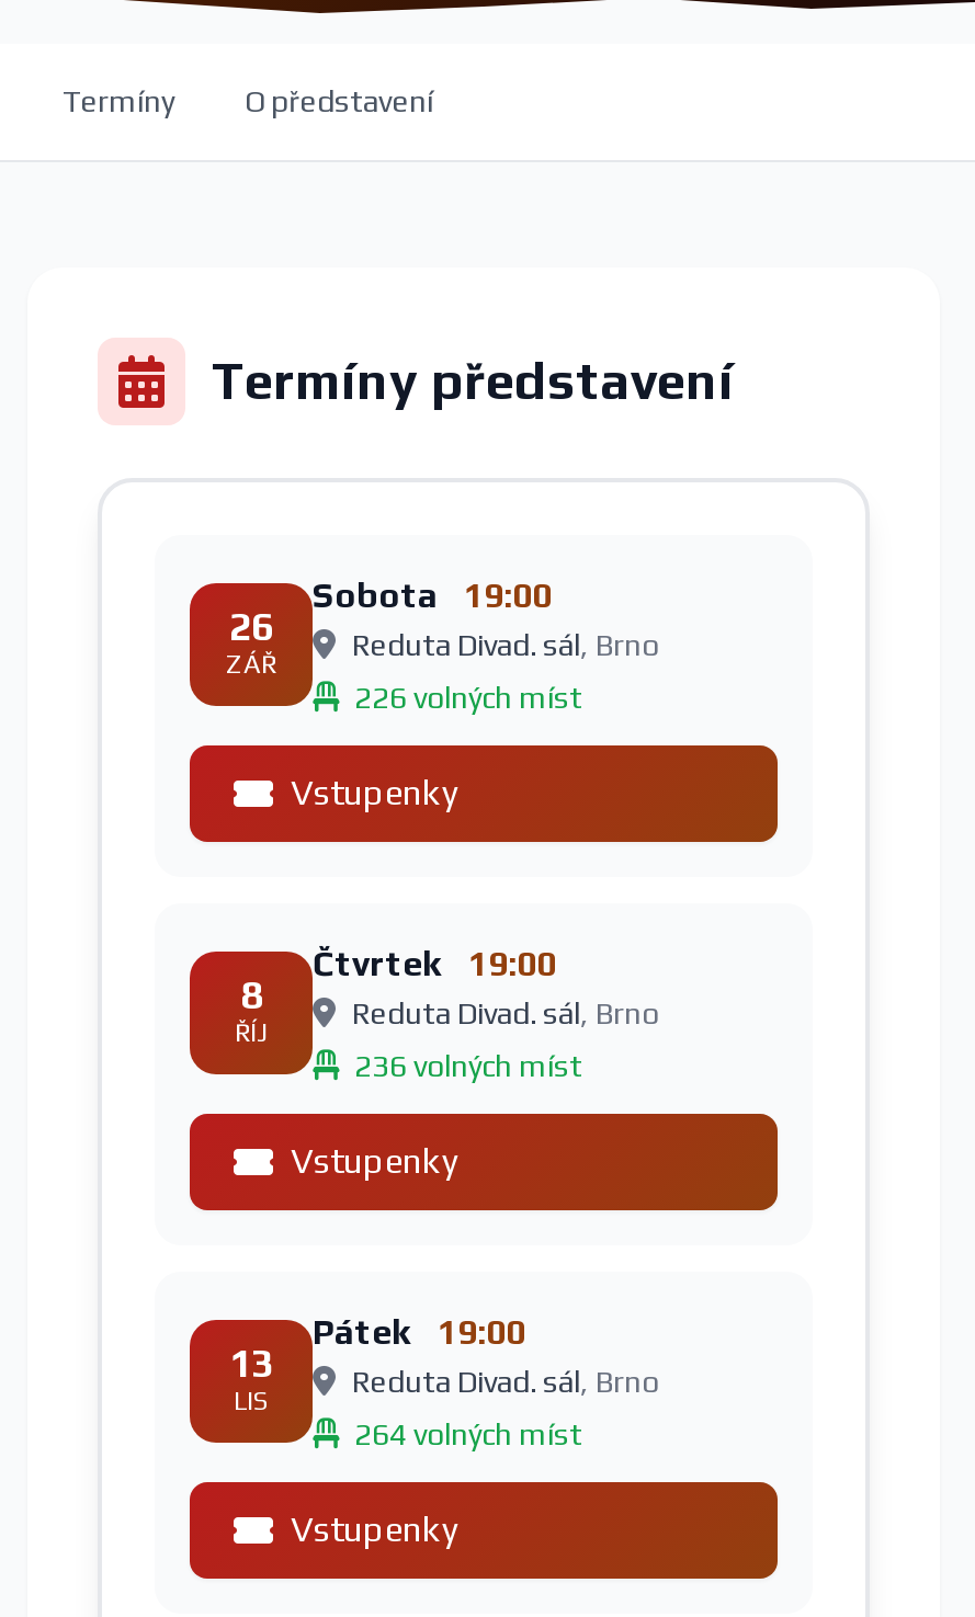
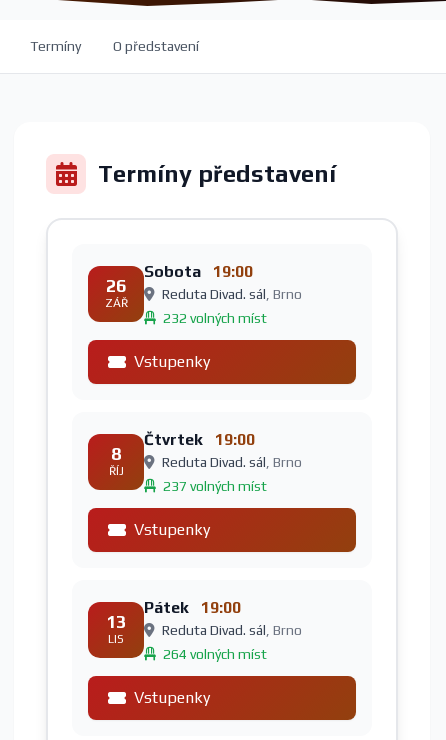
[348,680,582,715] 226 volných míst -> [160,310,267,326] 232 volných míst
[348,1048,582,1083] 236 volných míst -> [160,478,267,494] 237 volných míst

